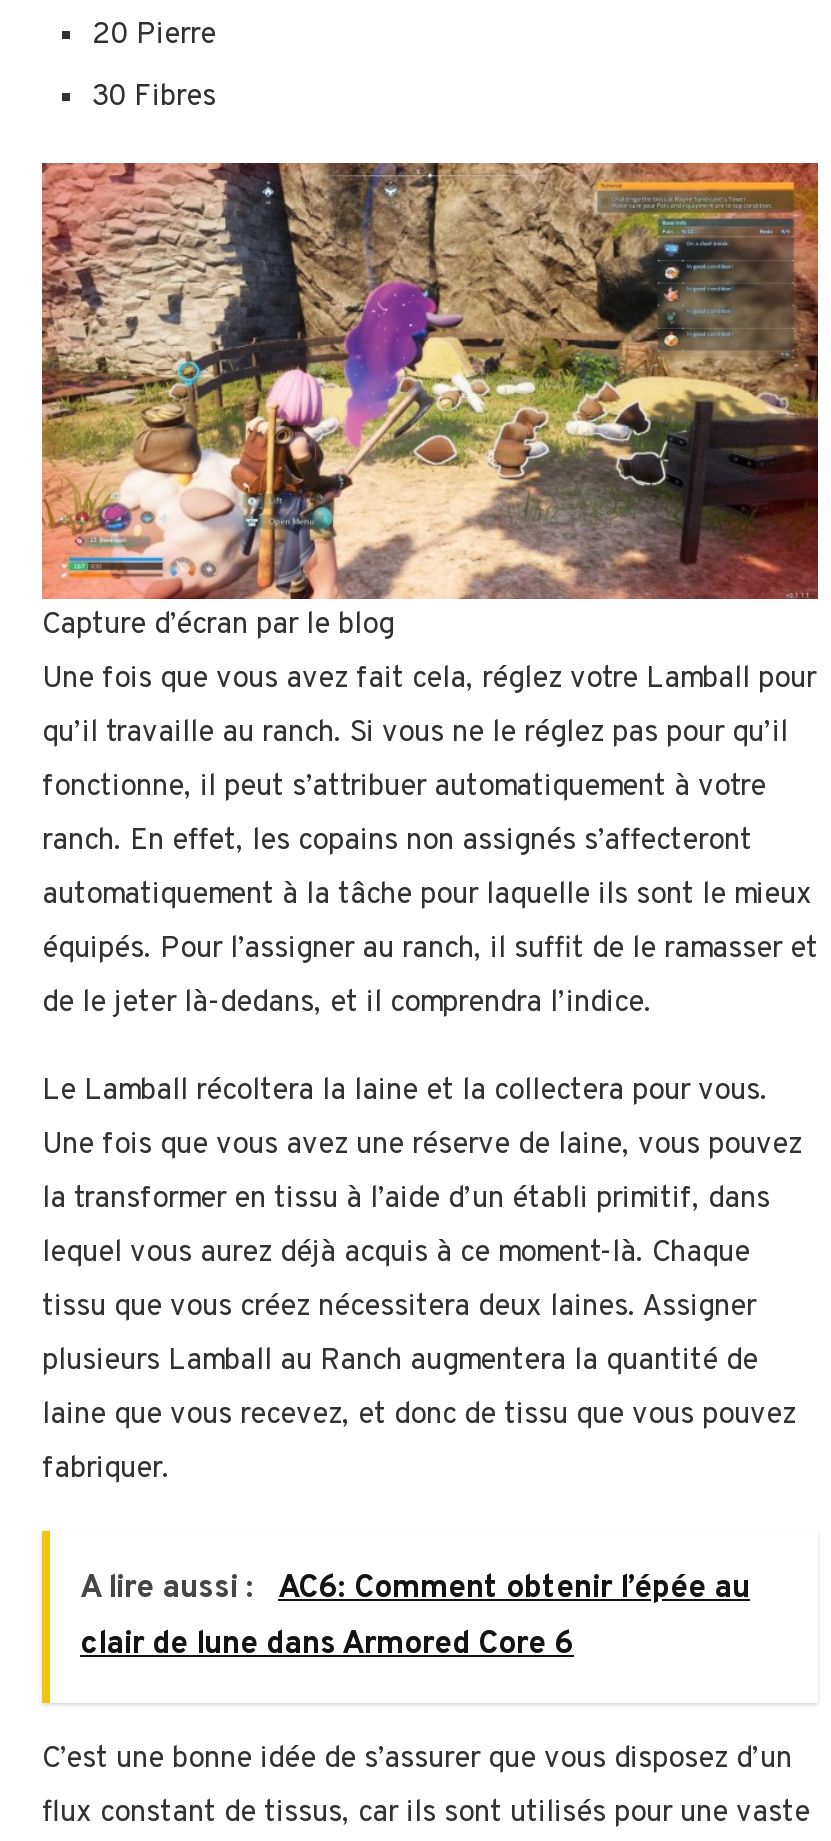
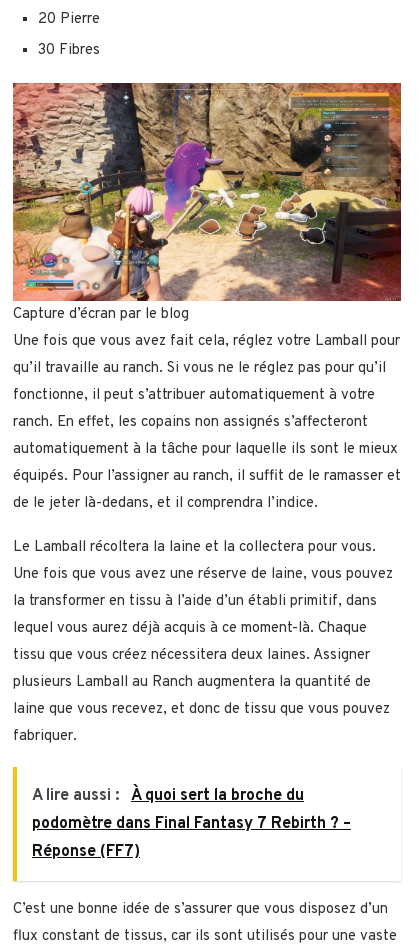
[80,1569,750,1665] A lire aussi : AC6: Comment obtenir l’épée au | clair de lune dans Armored Core 6 -> [32,786,351,862] A lire aussi : À quoi sert la broche du | podomètre dans Final Fantasy 7 Rebirth ? – | Réponse (FF7)

